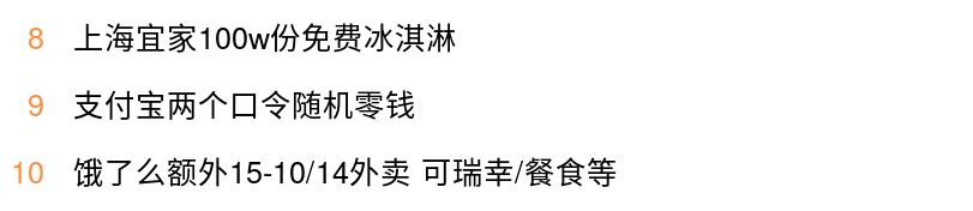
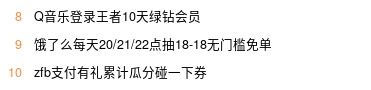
[73,16,457,59] 上海宜家100w份免费冰淇淋 -> [34,7,201,25] Q音乐登录王者10天绿钻会员
[73,83,416,126] 支付宝两个口令随机零钱 -> [34,35,272,53] 饿了么每天20/21/22点抽18-18无门槛免单
[73,150,618,193] 饿了么额外15-10/14外卖 可瑞幸/餐食等 -> [34,63,207,81] zfb支付有礼累计瓜分碰一下券

